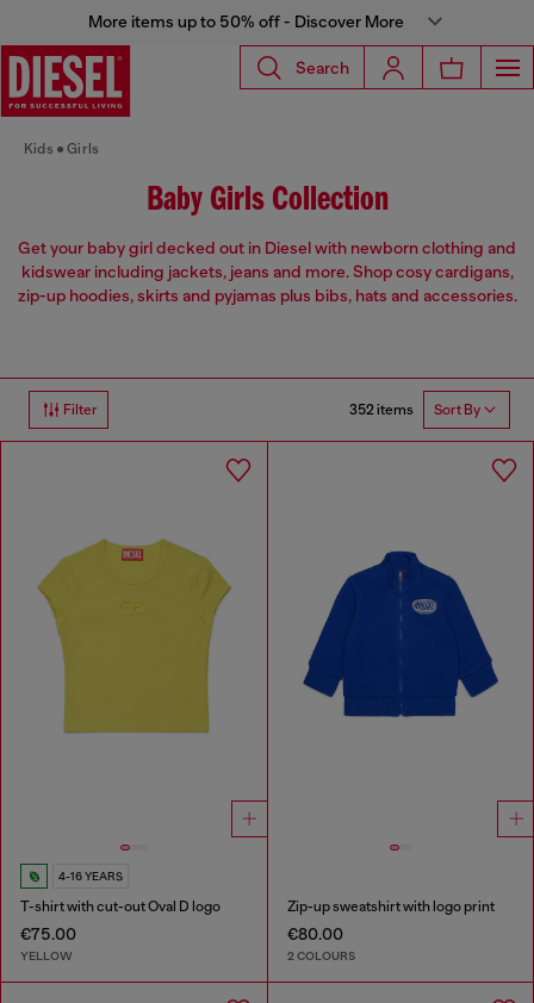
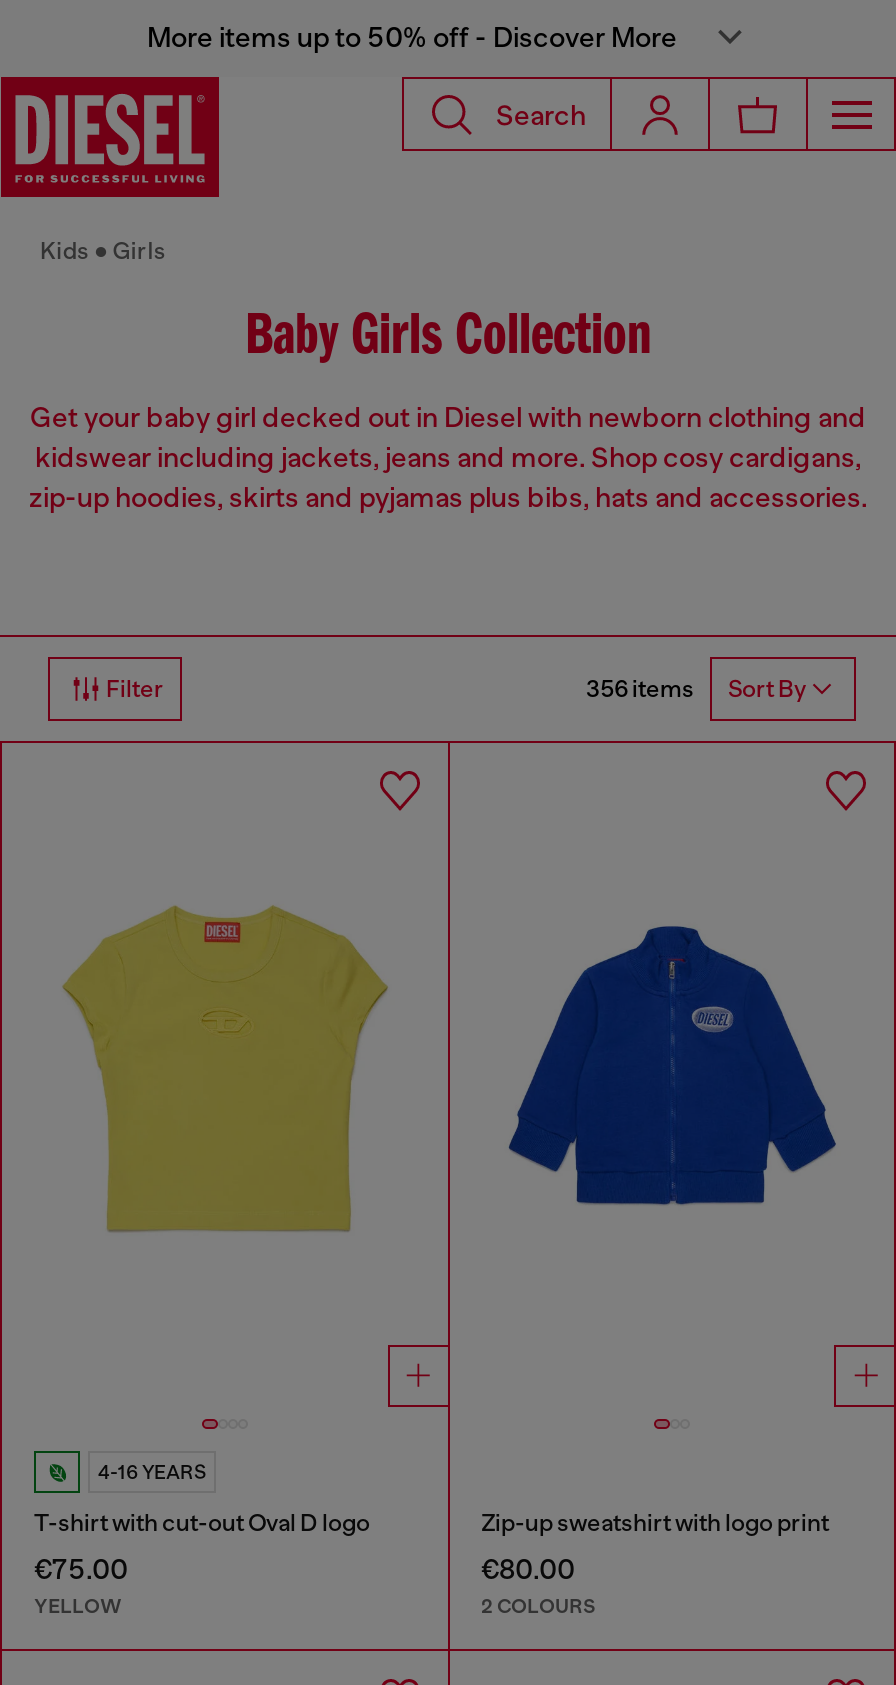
[349,401,480,419] 352 items Sort By -> [586,675,806,704] 356 items Sort By

